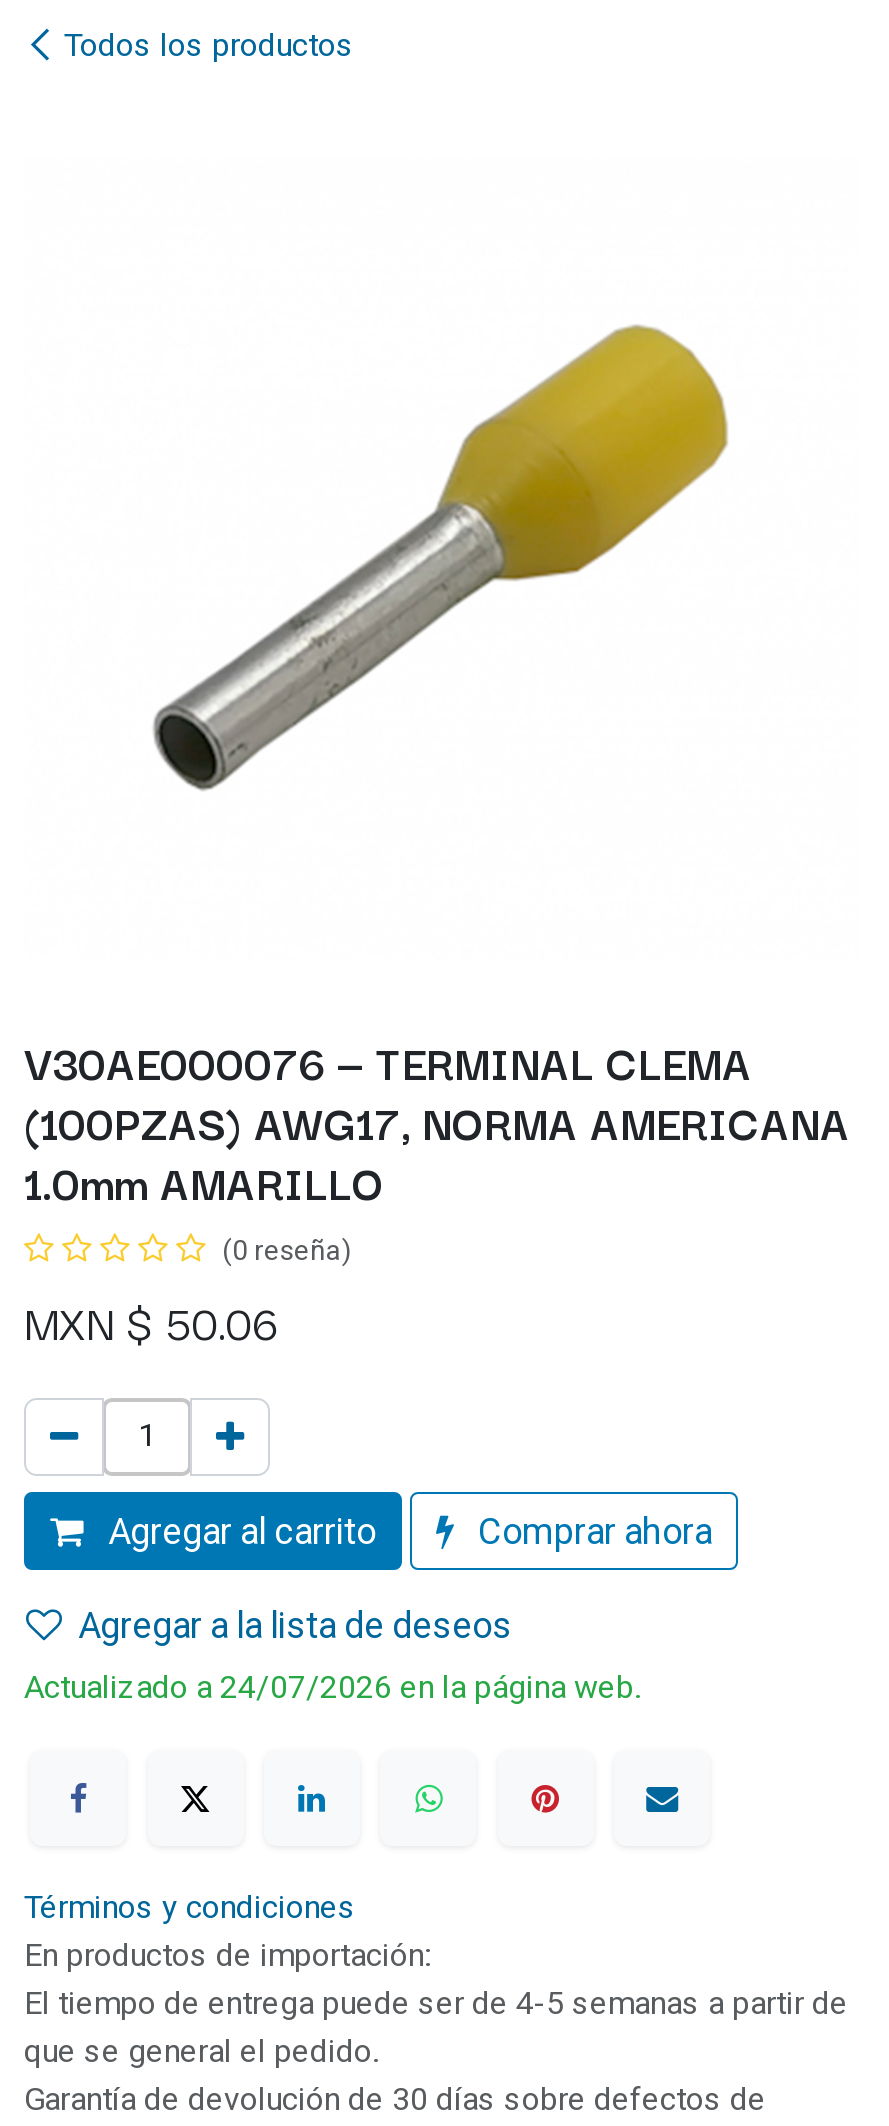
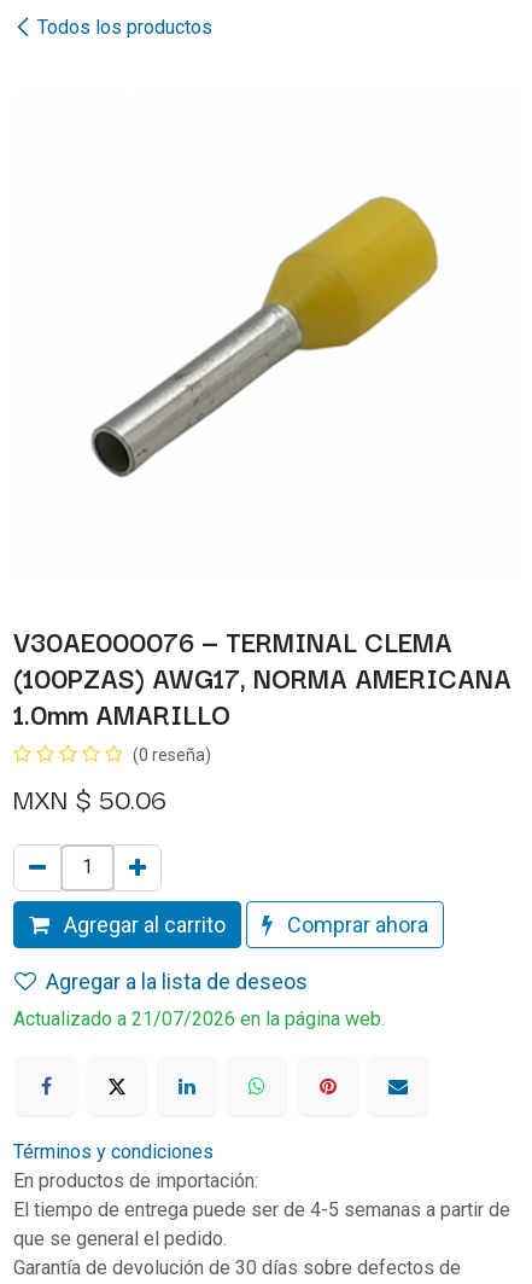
[24,1667,640,1705] Actualizado a 24/07/2026 en la página web. -> [13,1007,385,1030] Actualizado a 21/07/2026 en la página web.

